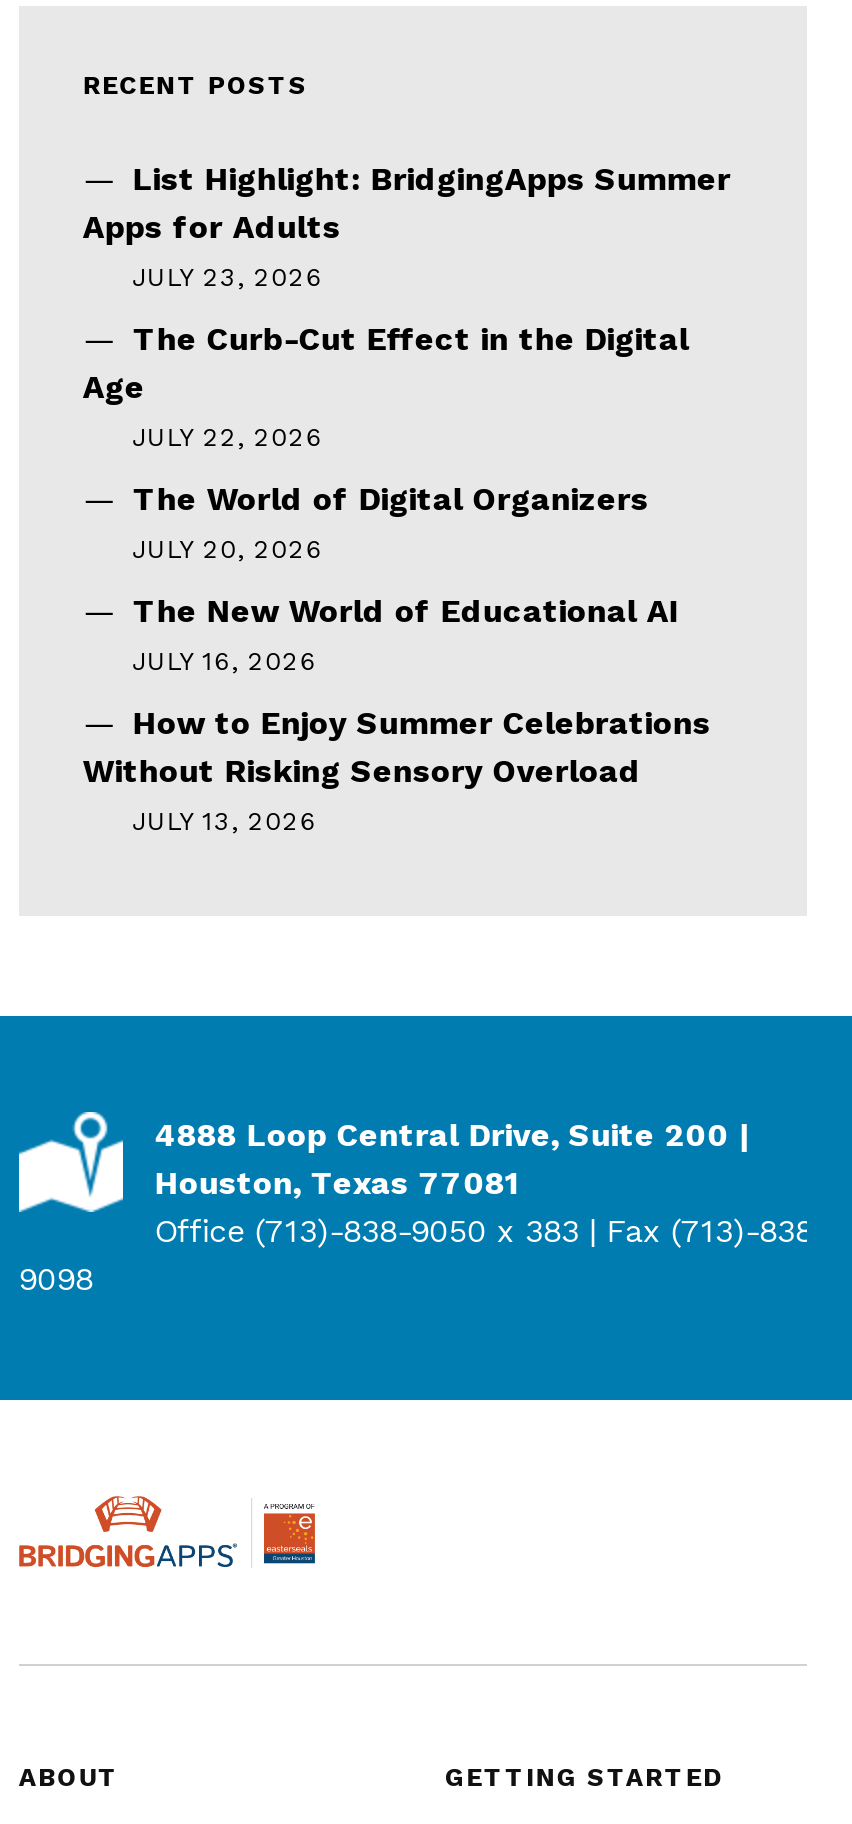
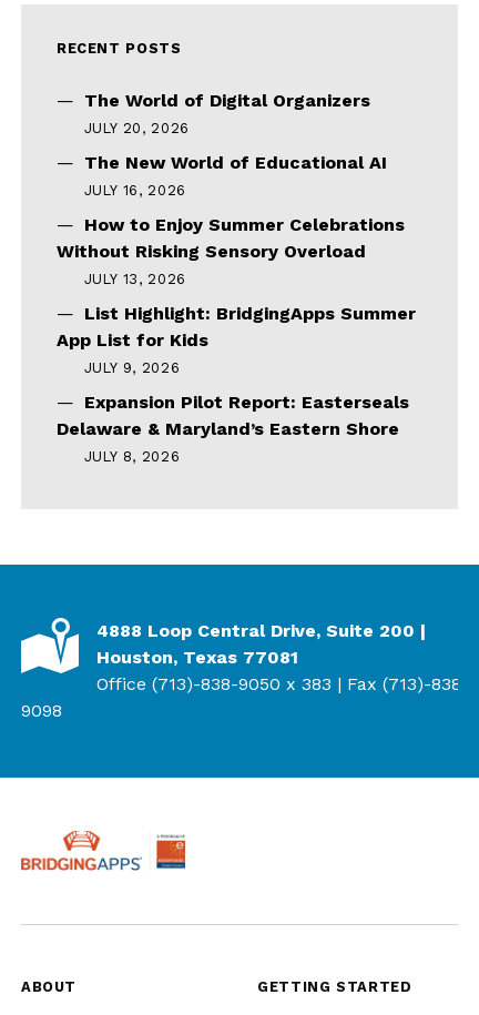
moved [133,159,731,197] -> [84,302,416,323]: List Highlight: BridgingApps Summer
[83,207,689,451] Apps for Adults | JULY 23, 2026 | The Curb-Cut Effect in the Digital | Age | JULY 22, 2026 -> none
moved [83,479,711,835] -> [56,89,405,287]: The World of Digital Organizers | JULY 20, 2026 | The New World of Educational AI | JULY 16, 2026 | How to Enjoy Summer Celebrations | Without Risking Sensory Overload | JULY 13, 2026
none -> [56,329,409,464] App List for Kids | JULY 9, 2026 | Expansion Pilot Report: Easterseals | Delaware & Maryland’s Eastern Shore | JULY 8, 2026

